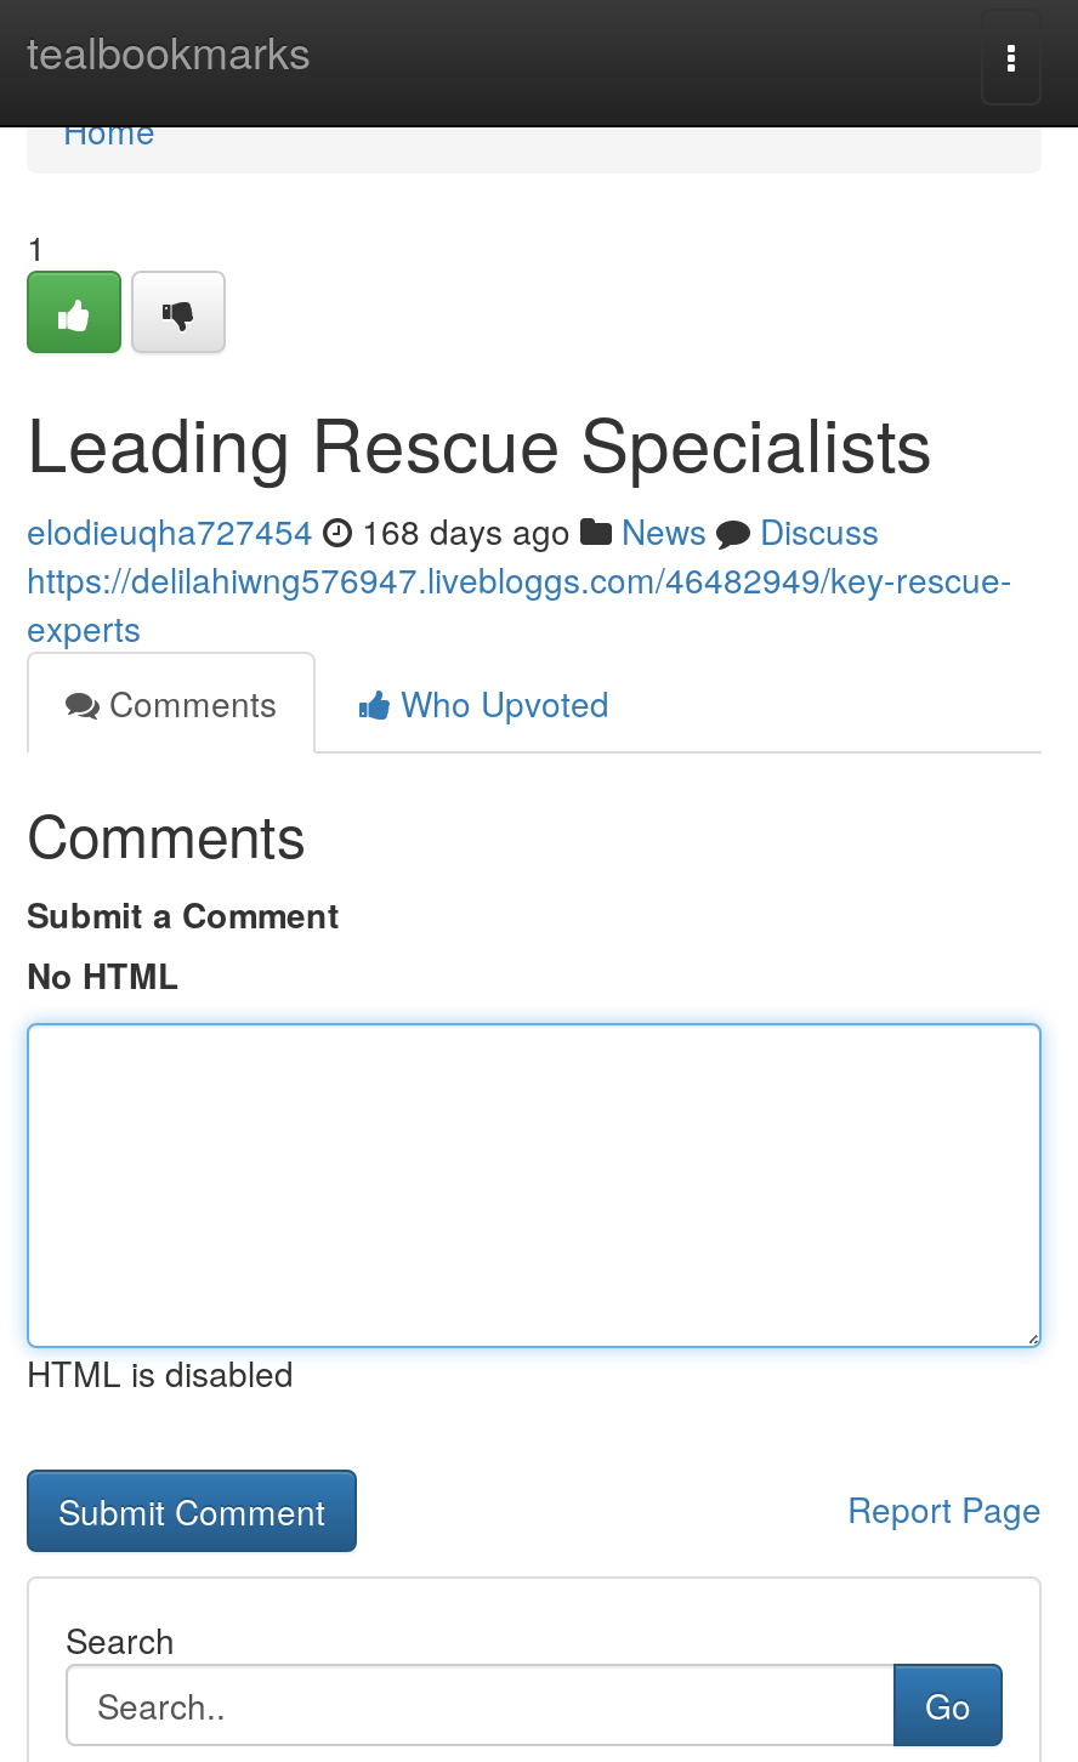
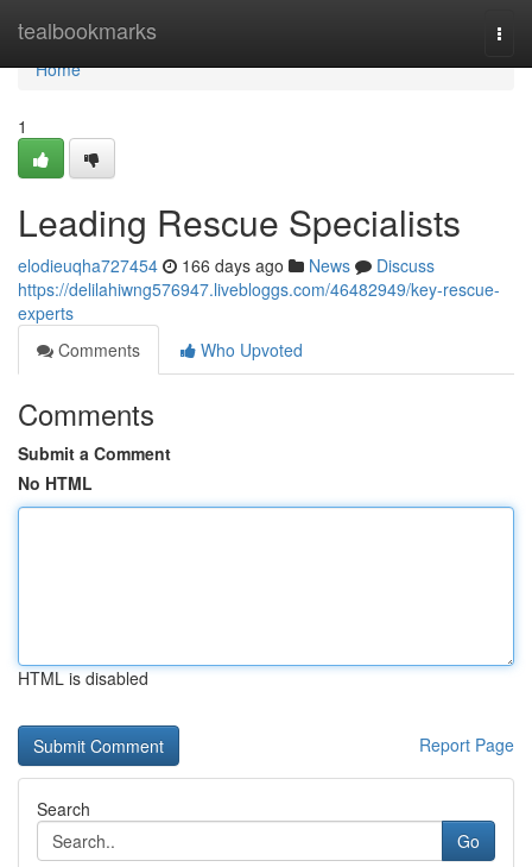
[27,506,879,555] elodieuqha727454 168 days ago News Discuss -> [18,253,435,277] elodieuqha727454 166 days ago News Discuss

